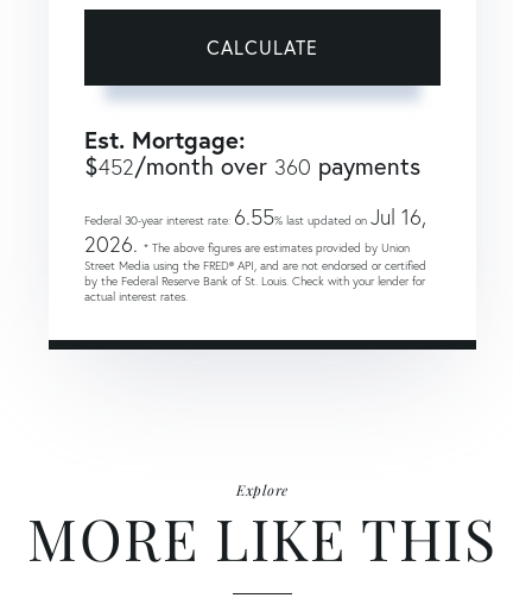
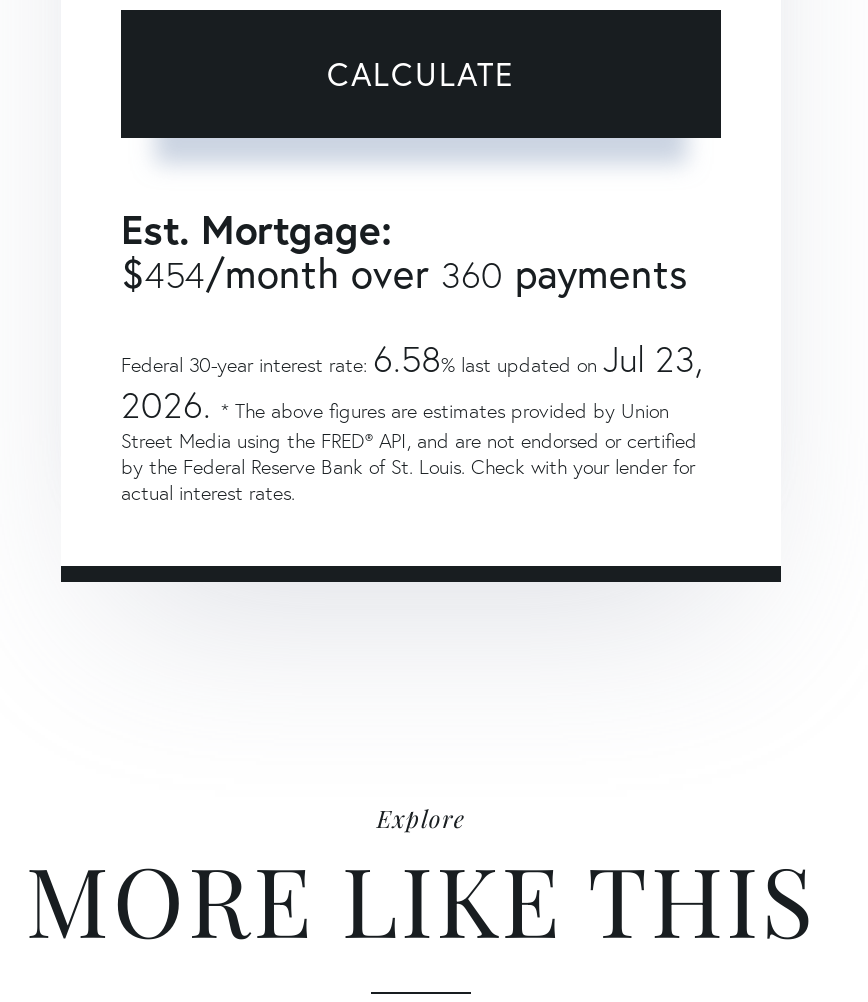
[84,150,420,182] $452/month over 360 payments -> [121,248,687,298] $454/month over 360 payments
[84,204,426,231] Federal 30-year interest rate: 6.55% last updated on Jul 16, -> [121,336,703,382] Federal 30-year interest rate: 6.58% last updated on Jul 23,

